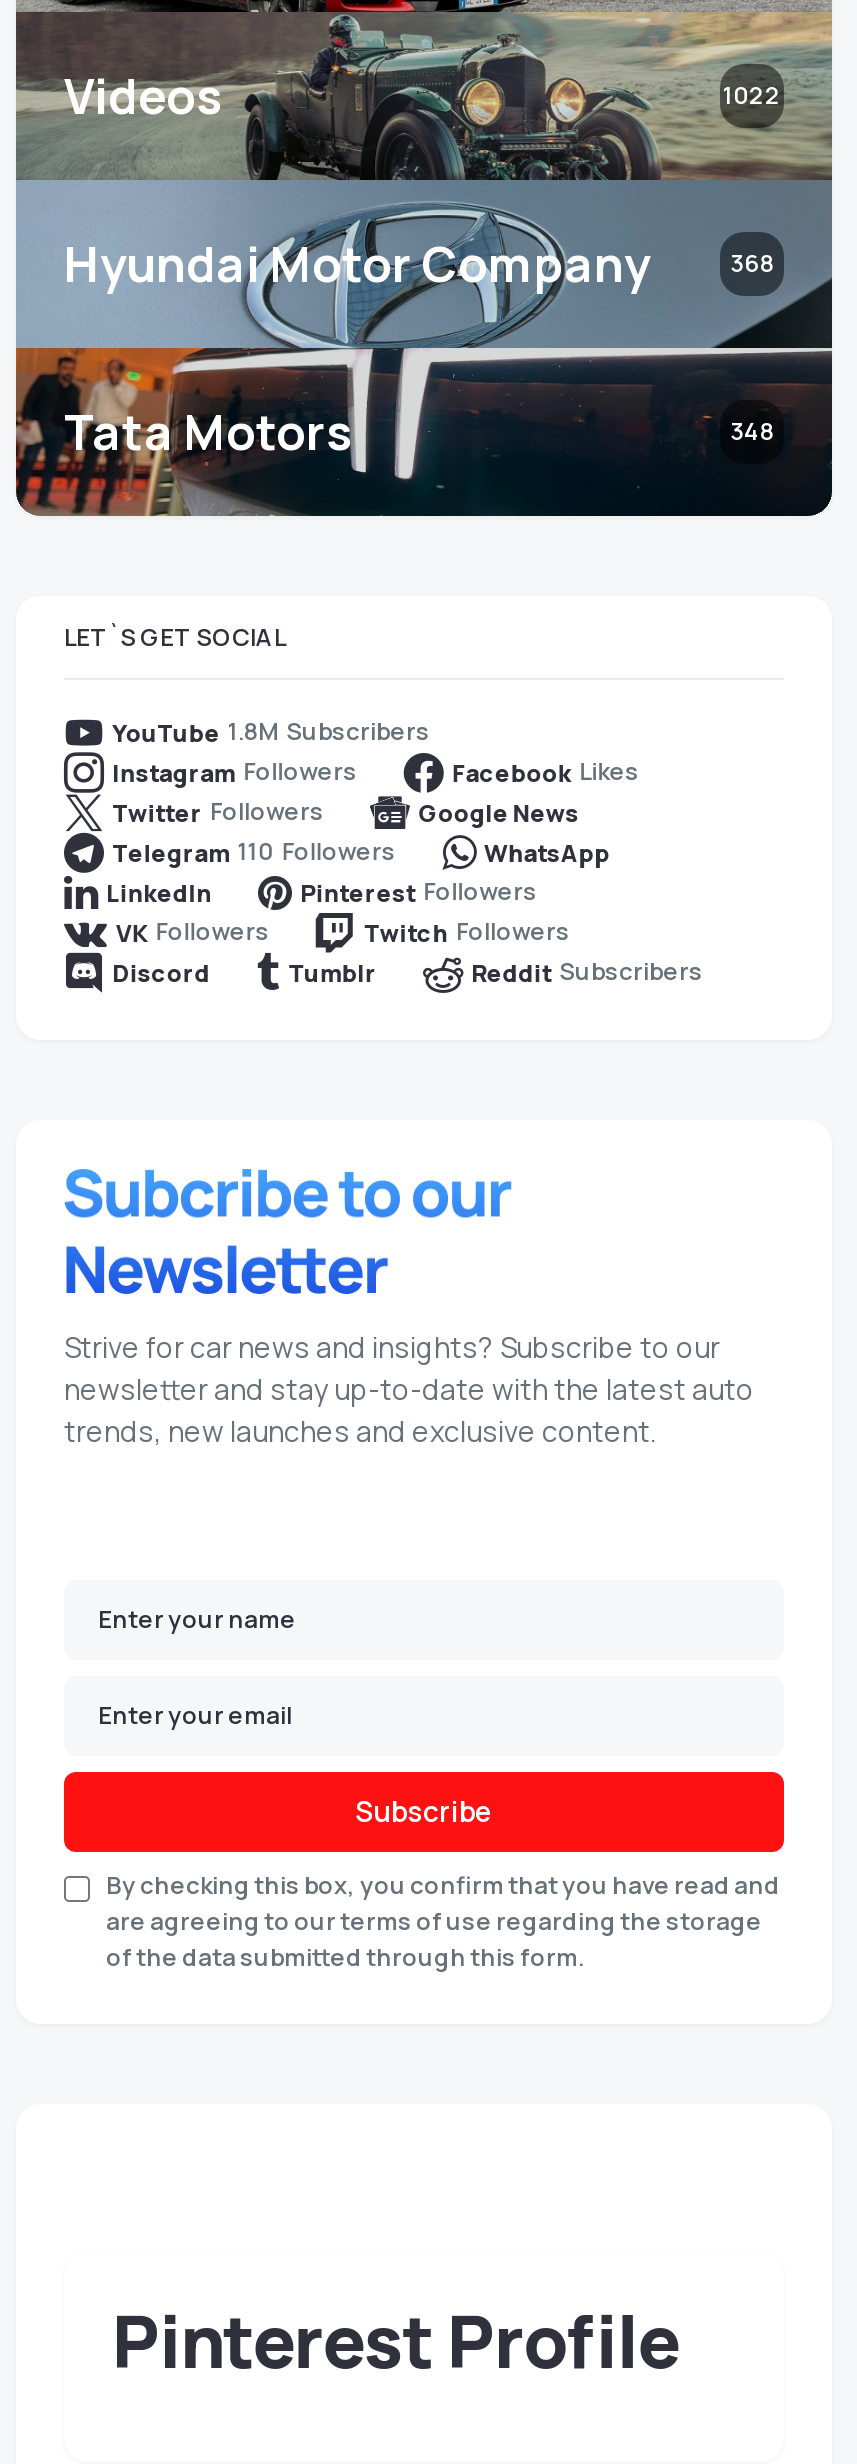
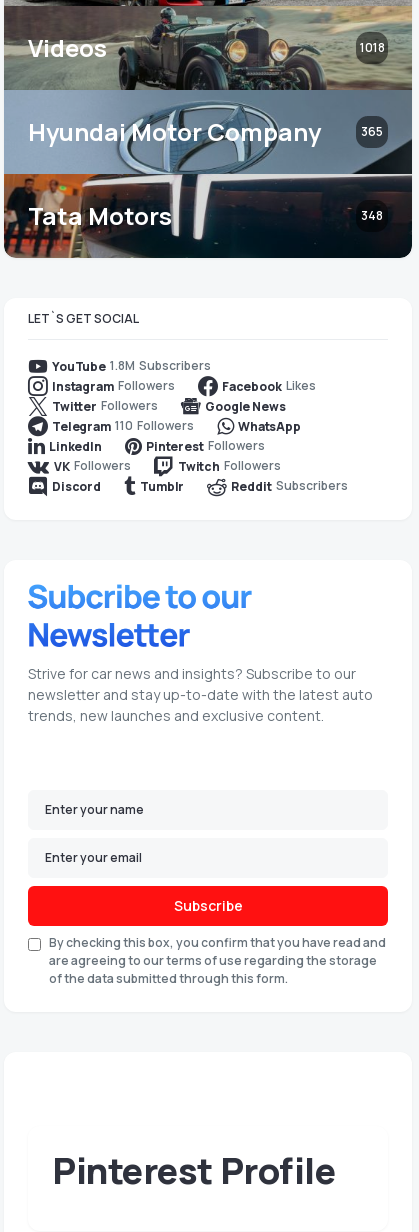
[723,78,781,112] 1022 -> [359,39,384,56] 1018
[730,246,774,280] 368 -> [361,123,383,140] 365

